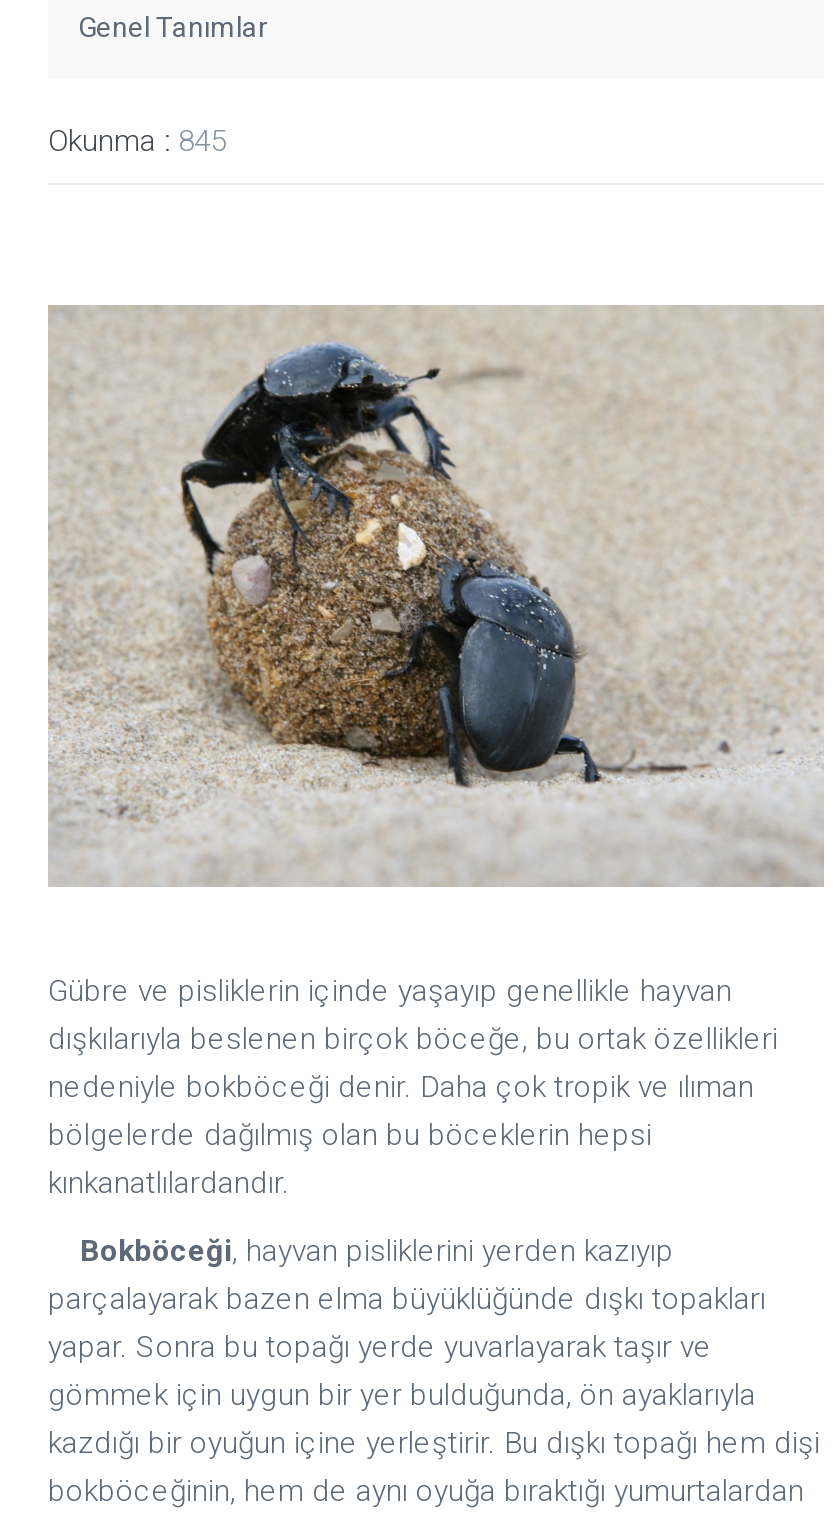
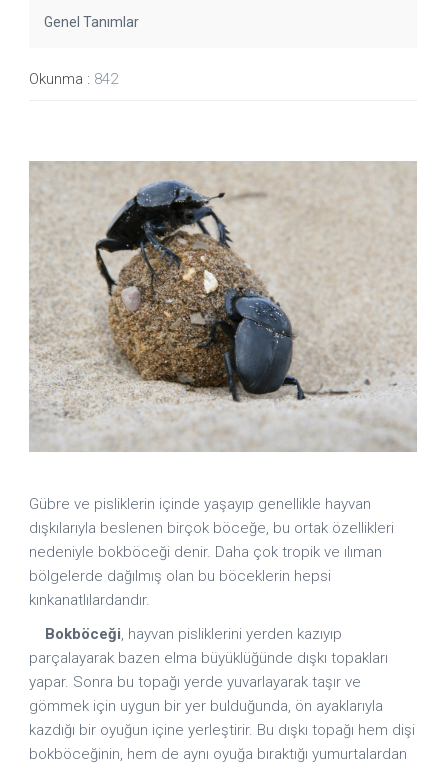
[48,123,226,159] Okunma : 845 -> [29,70,118,88] Okunma : 842

